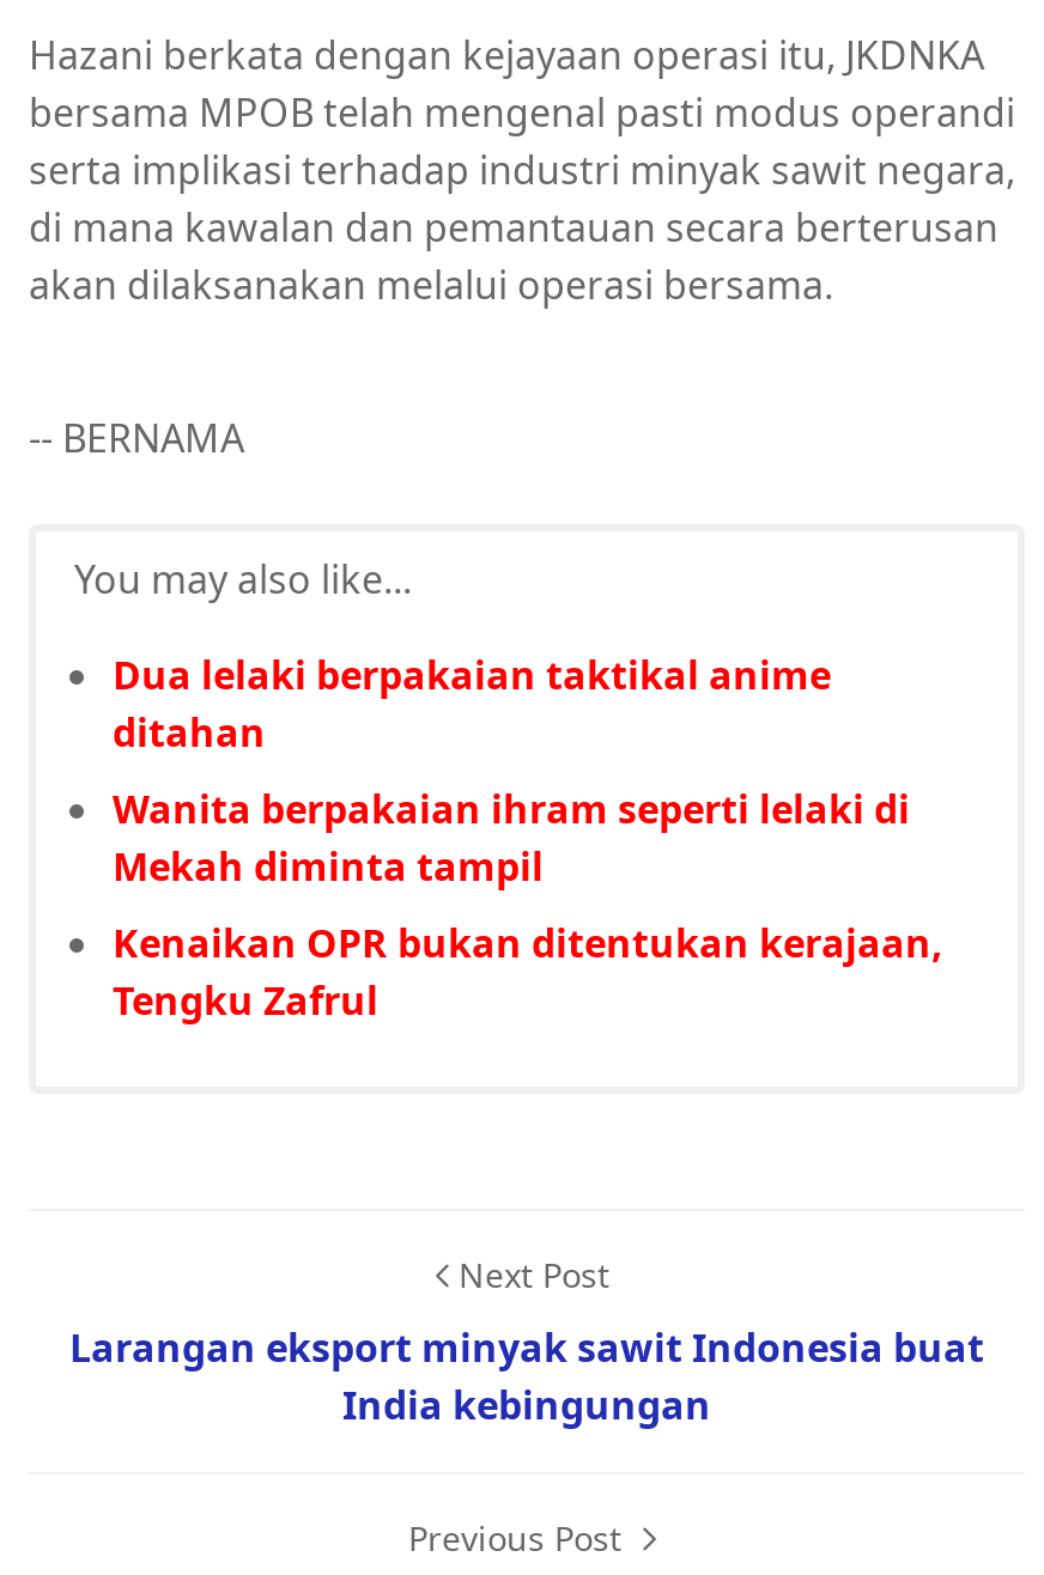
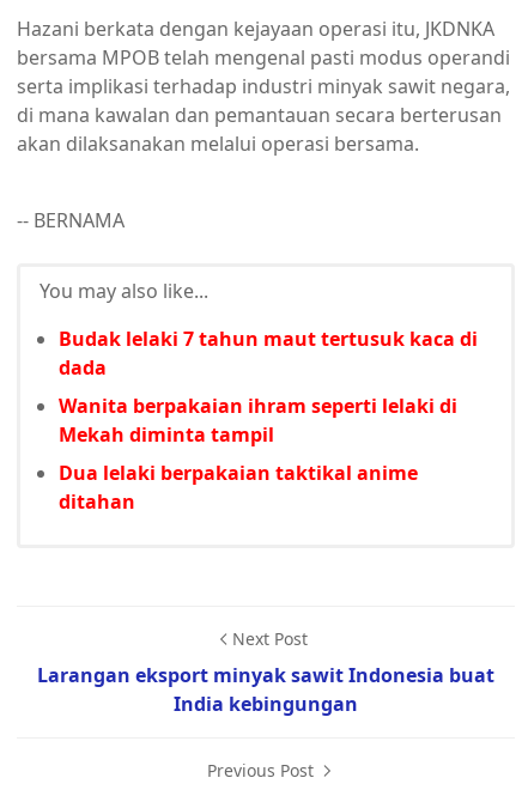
none -> [59,326,478,381] Budak lelaki 7 tahun maut tertusuk kaca di | dada
moved [113,649,831,759] -> [59,460,418,515]: Dua lelaki berpakaian taktikal anime | ditahan
[113,917,943,1027] Kenaikan OPR bukan ditentukan kerajaan, | Tengku Zafrul -> none

